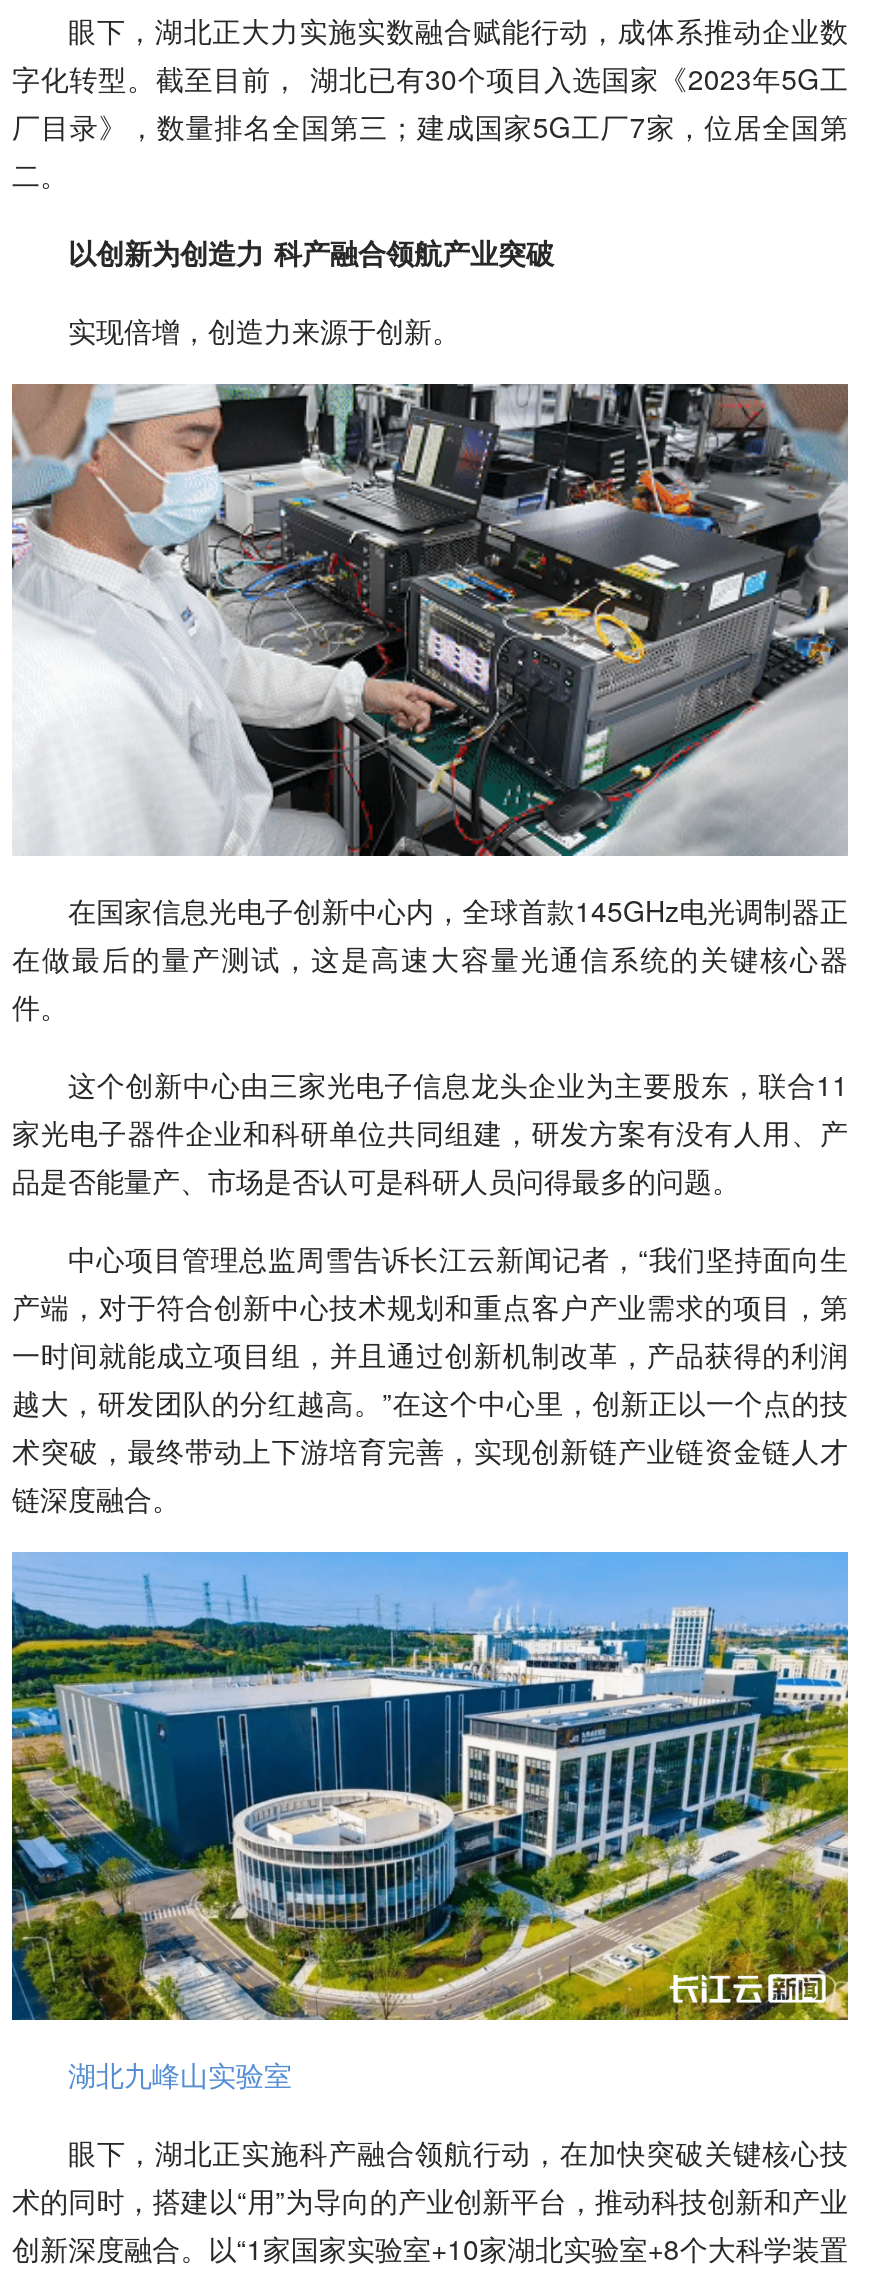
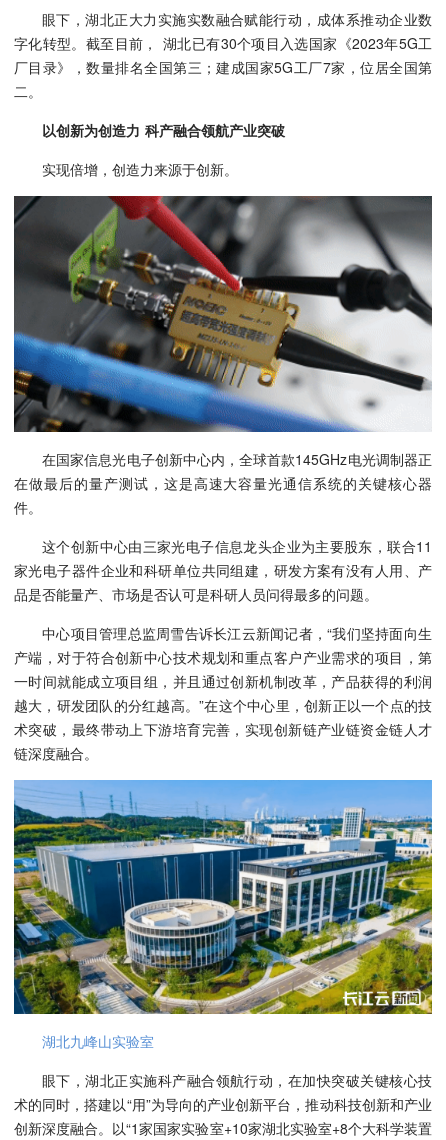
[10,382,848,858] [image] -> [13,195,433,433] [image]

